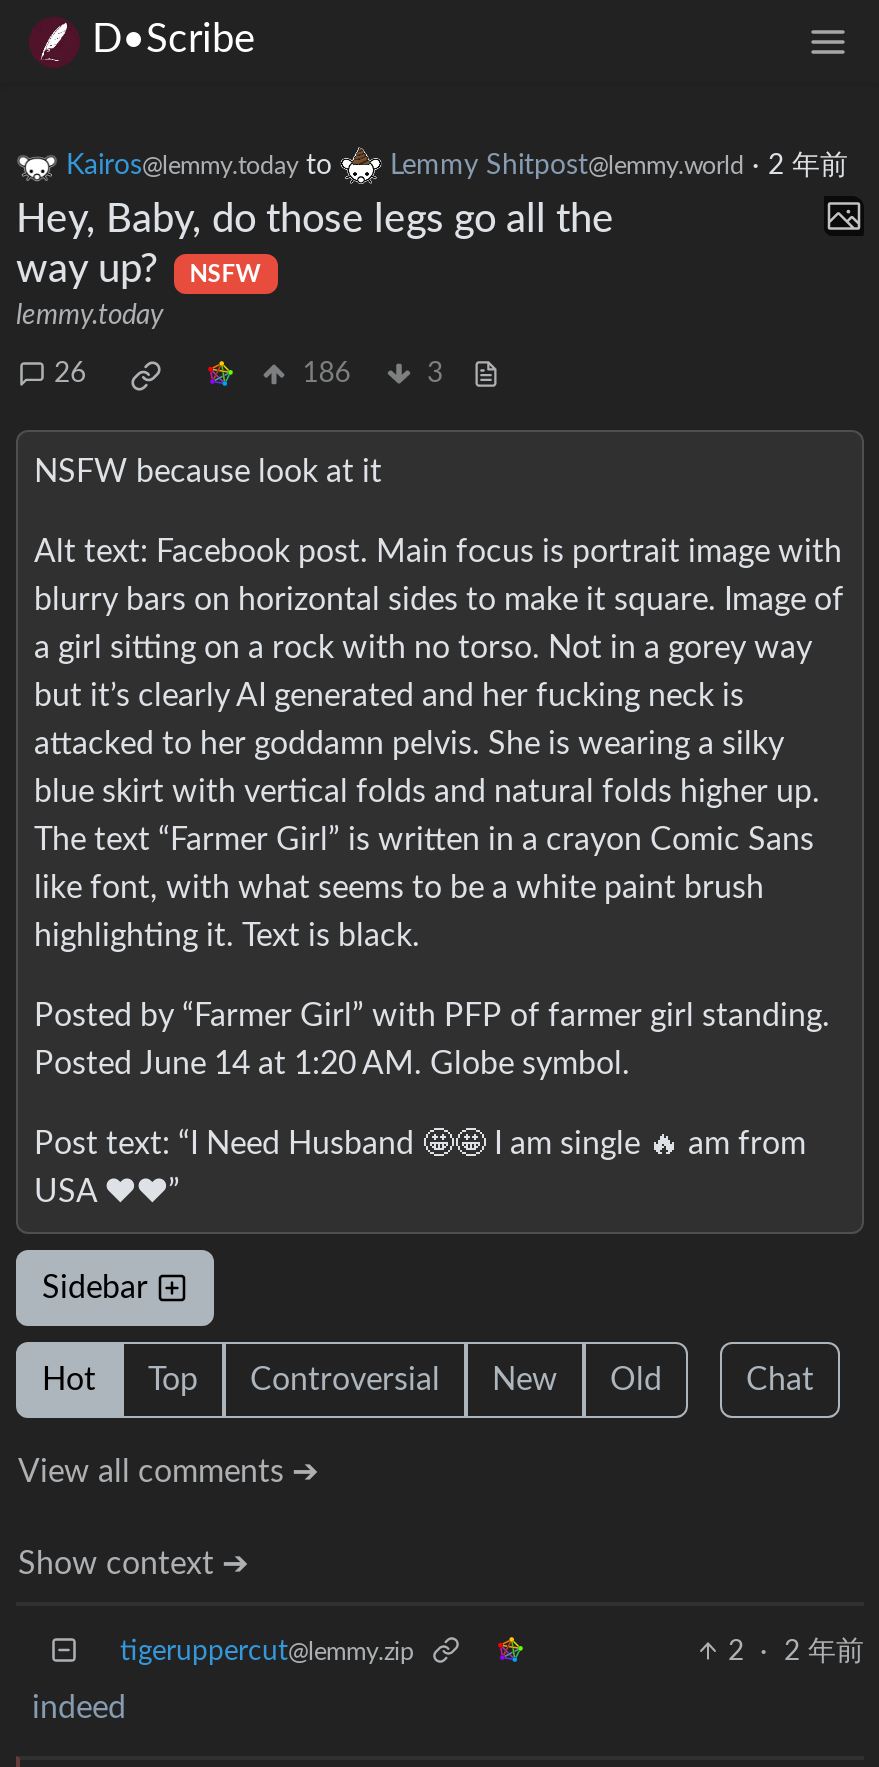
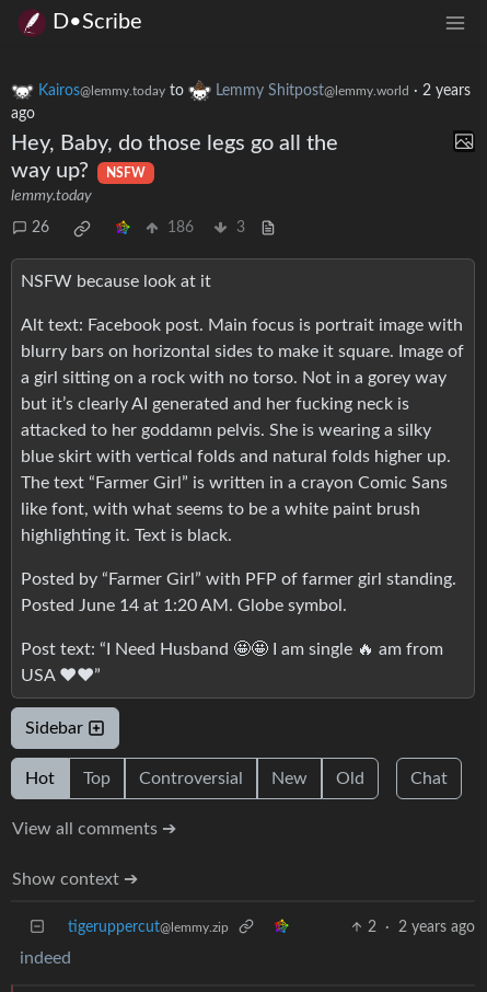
[390,152,848,180] Lemmy Shitpost@lemmy.world · 2 年前 -> [11,83,471,122] Lemmy Shitpost@lemmy.world · 2 years | ago
[728,1638,864,1666] 2 · 2 年前 -> [368,920,475,935] 2 · 2 years ago

